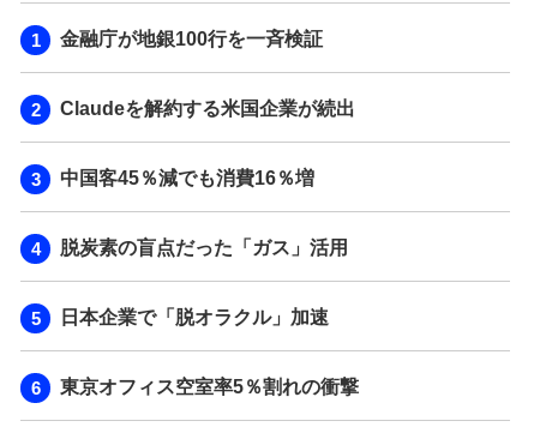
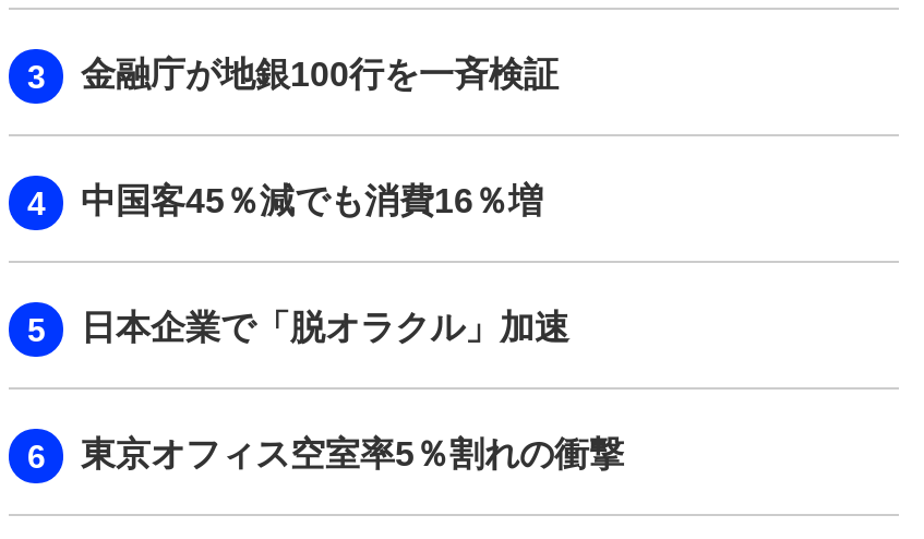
[60,99,355,119] Claudeを解約する米国企業が続出 -> none
[60,238,348,258] 脱炭素の盲点だった「ガス」活用 -> none

